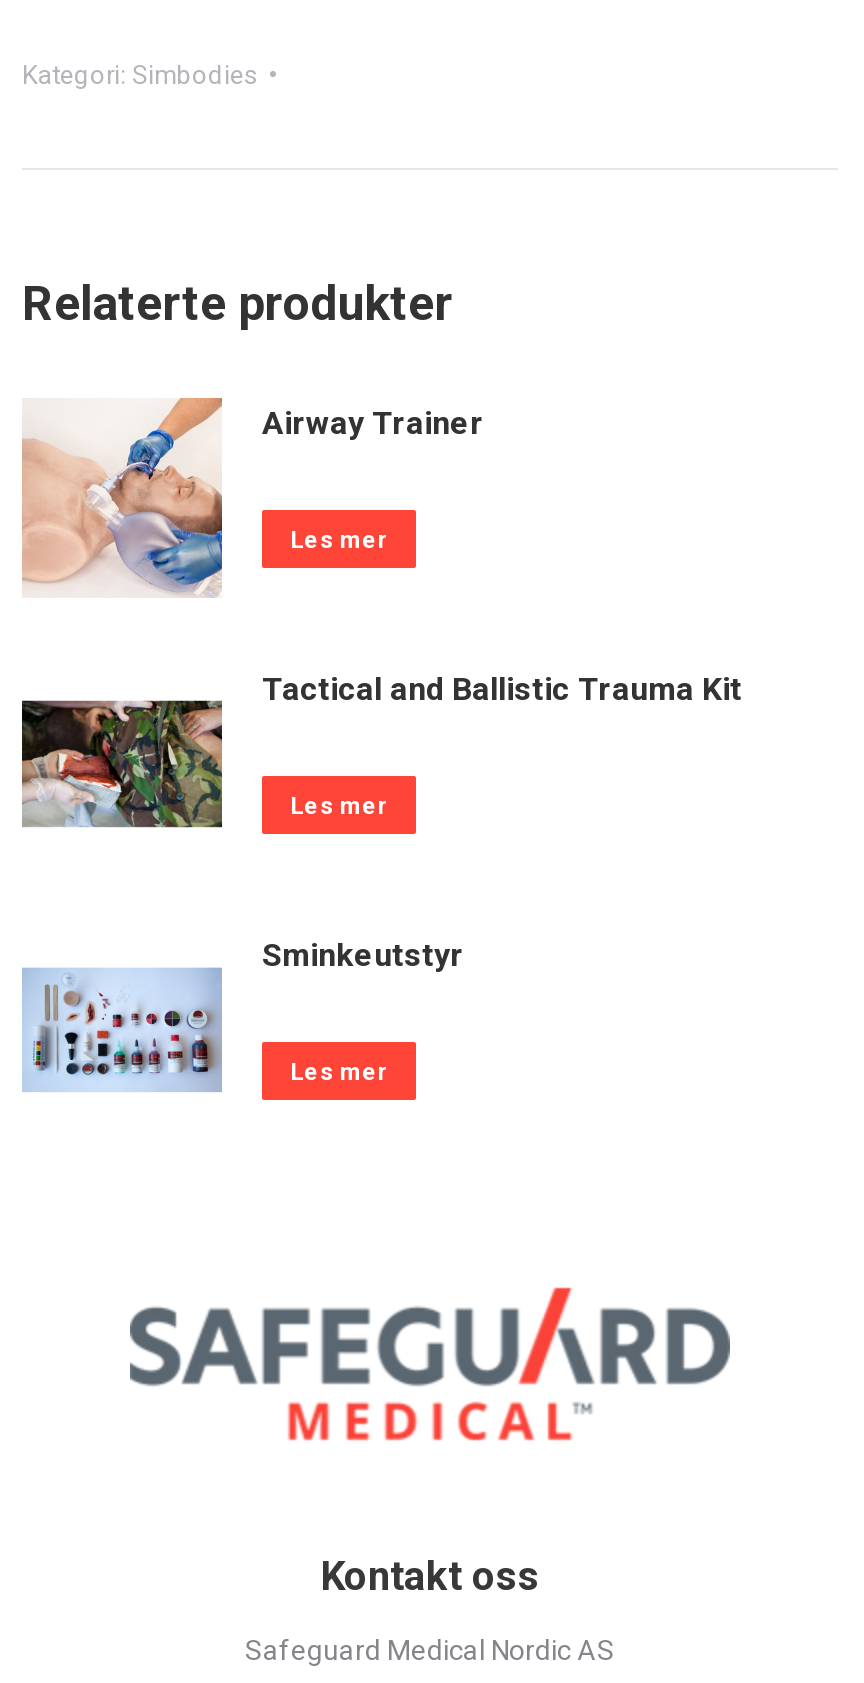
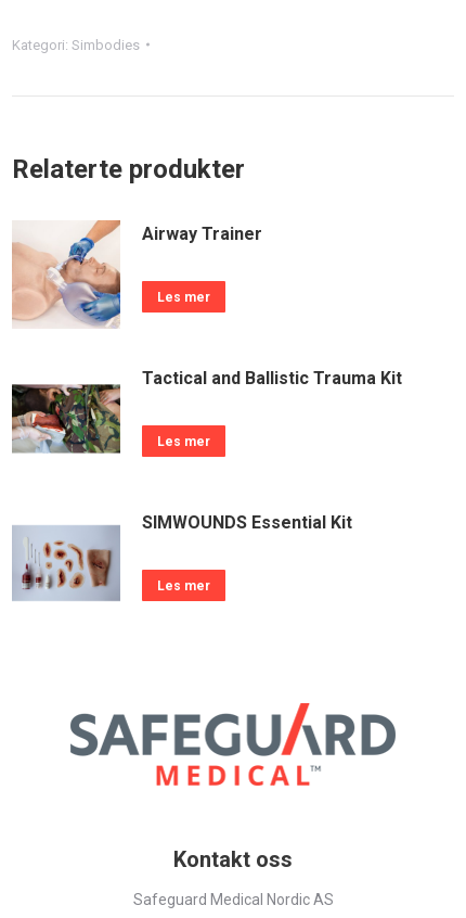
[22,935,464,1100] [image] | Sminkeutstyr -> [12,512,352,602] [image] | SIMWOUNDS Essential Kit

